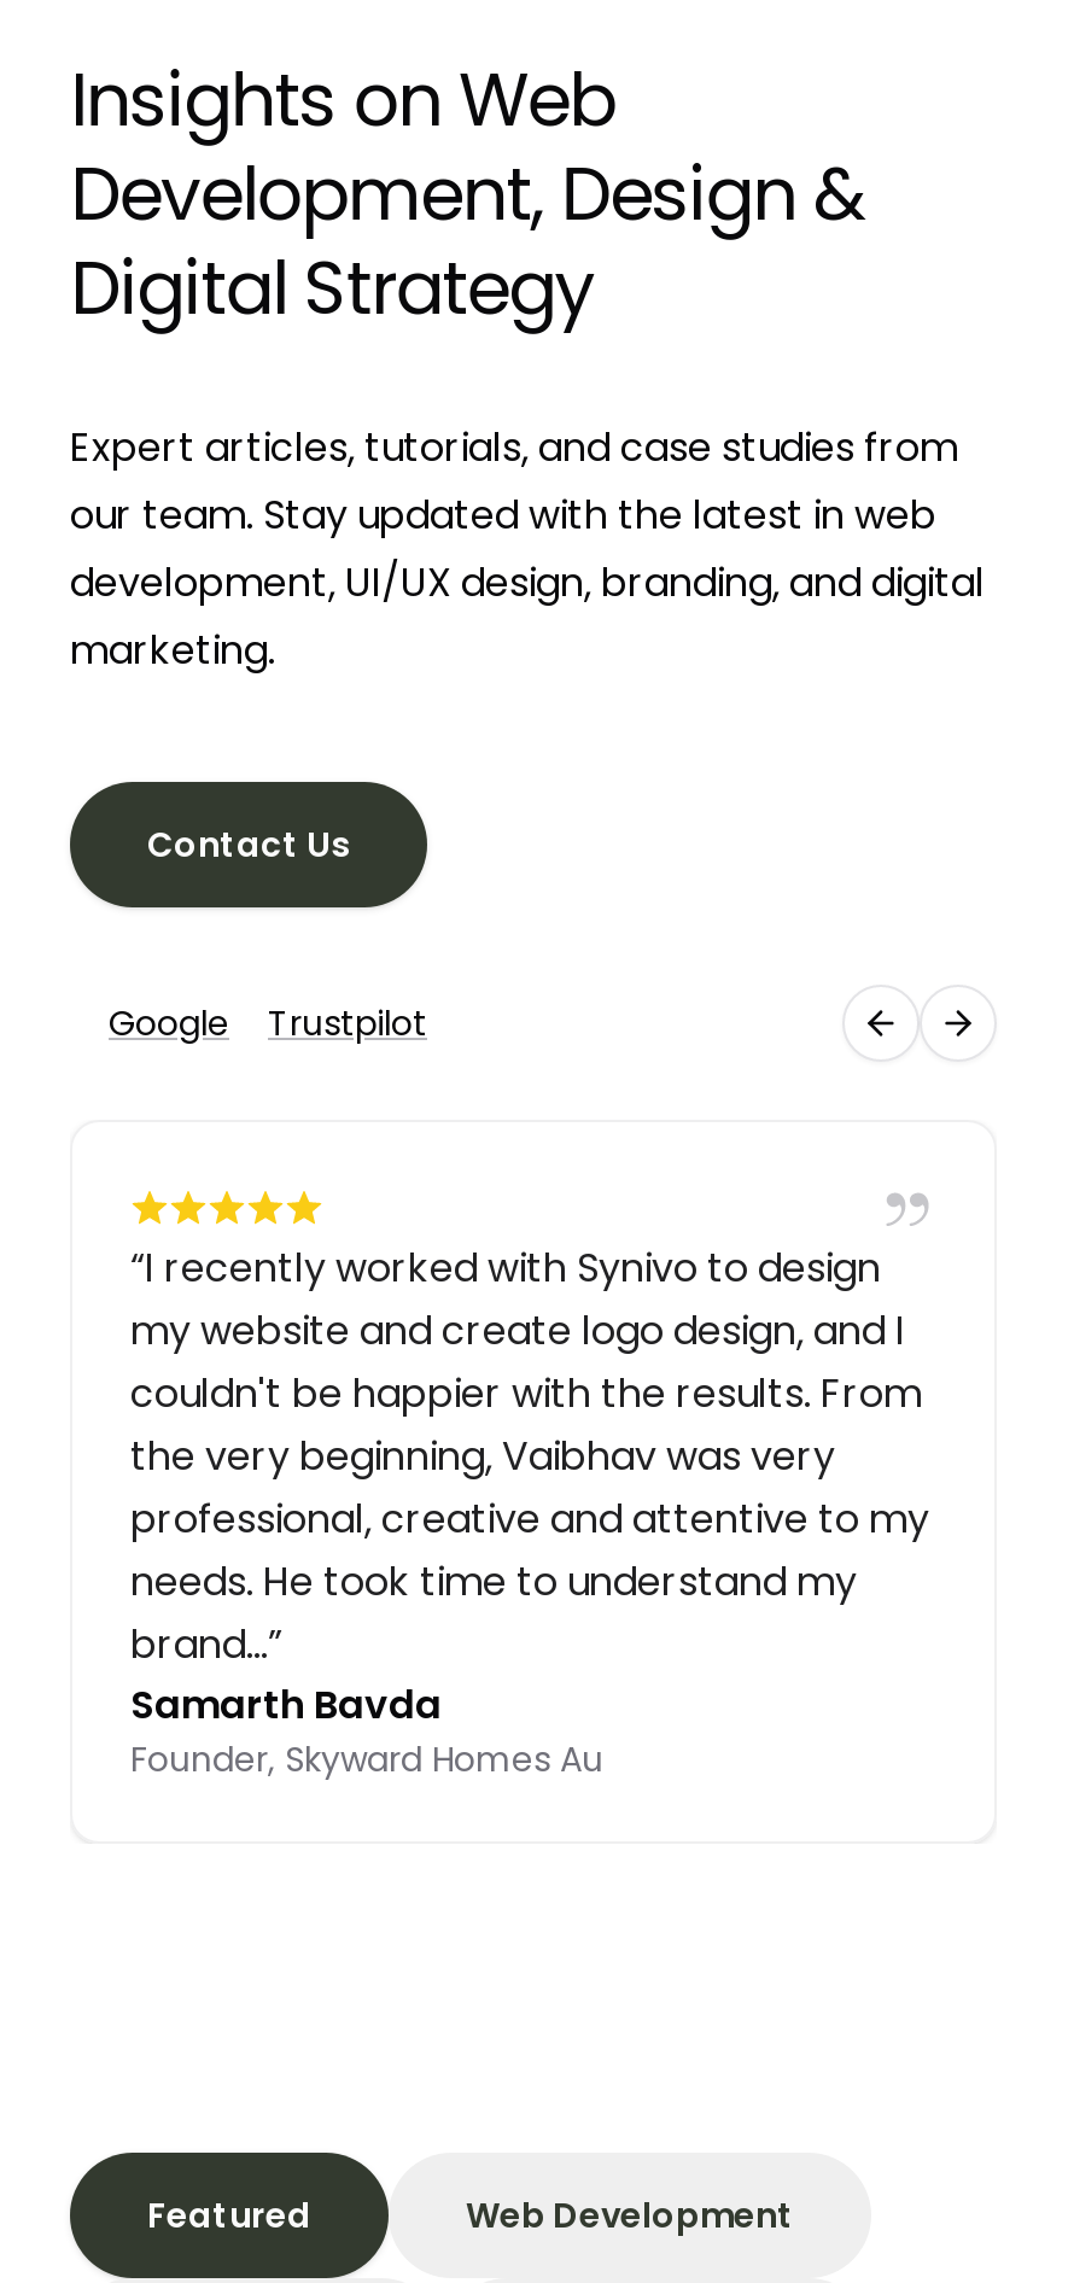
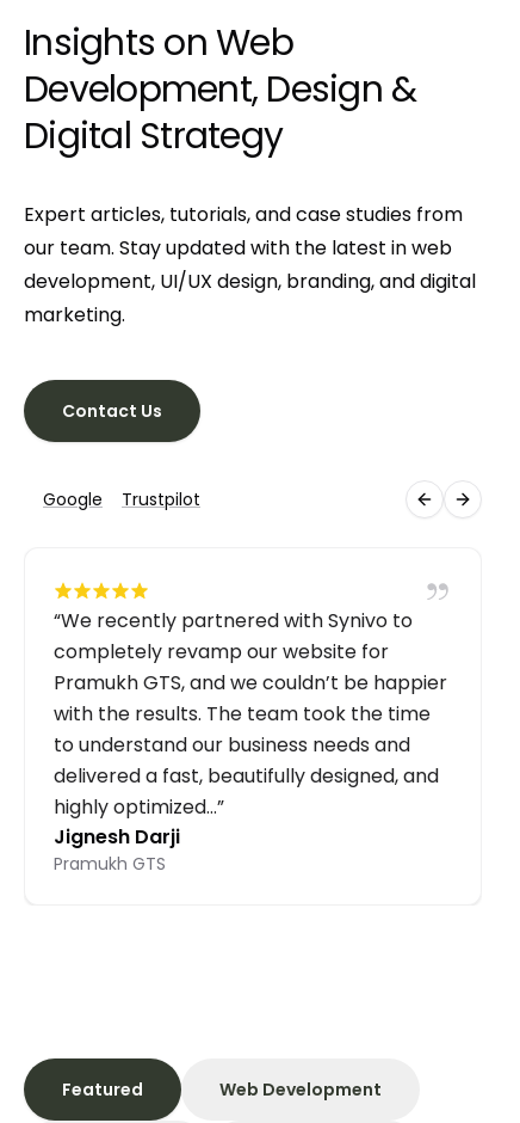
[130,1240,929,1783] “I recently worked with Synivo to design | my website and create logo design, and I | couldn't be happier with the results. From | the very beginning, Vaibhav was very | professional, creative and attentive to my | needs. He took time to understand my | brand…” | Samarth Bavda | Founder, Skyward Homes Au -> [54,607,447,876] “We recently partnered with Synivo to | completely revamp our website for | Pramukh GTS, and we couldn’t be happier | with the results. The team took the time | to understand our business needs and | delivered a fast, beautifully designed, and | highly optimized…” | Jignesh Darji | Pramukh GTS

